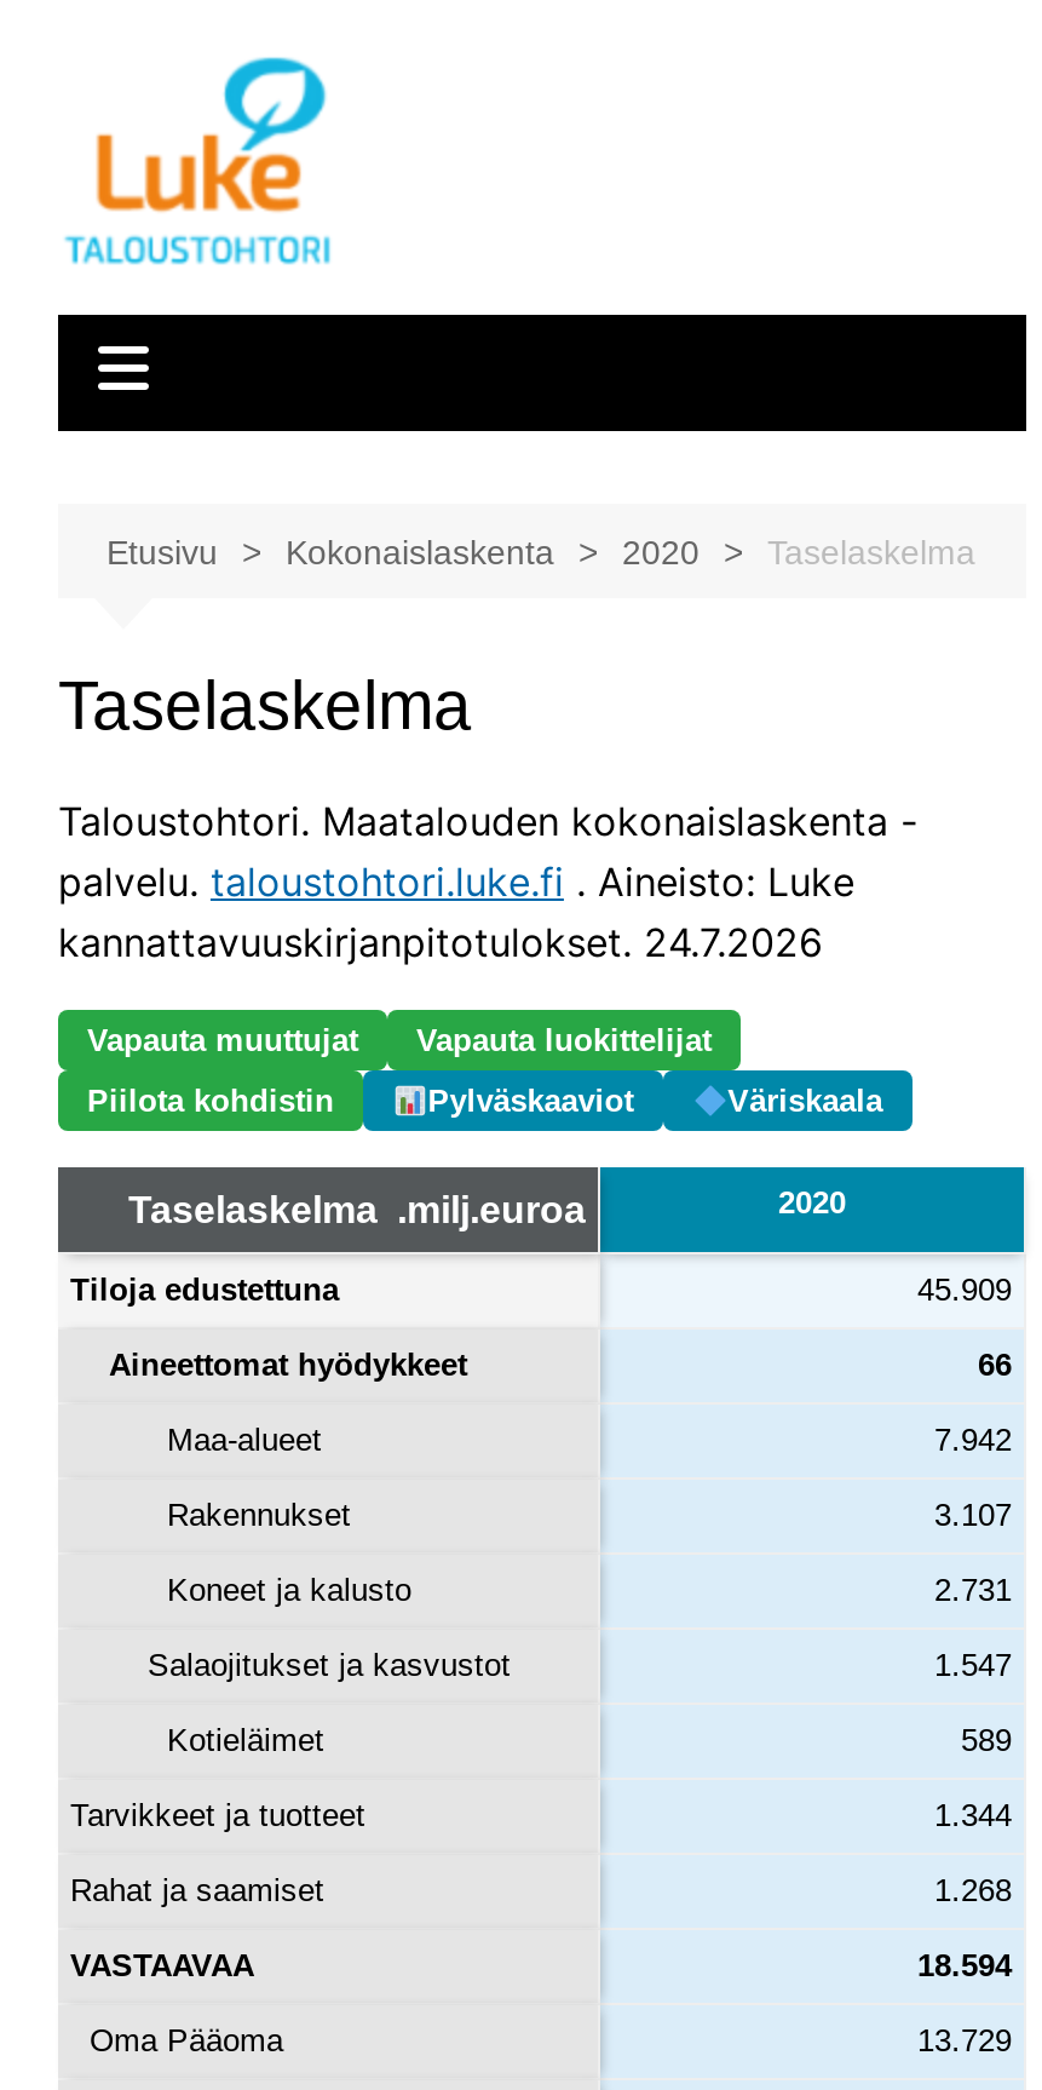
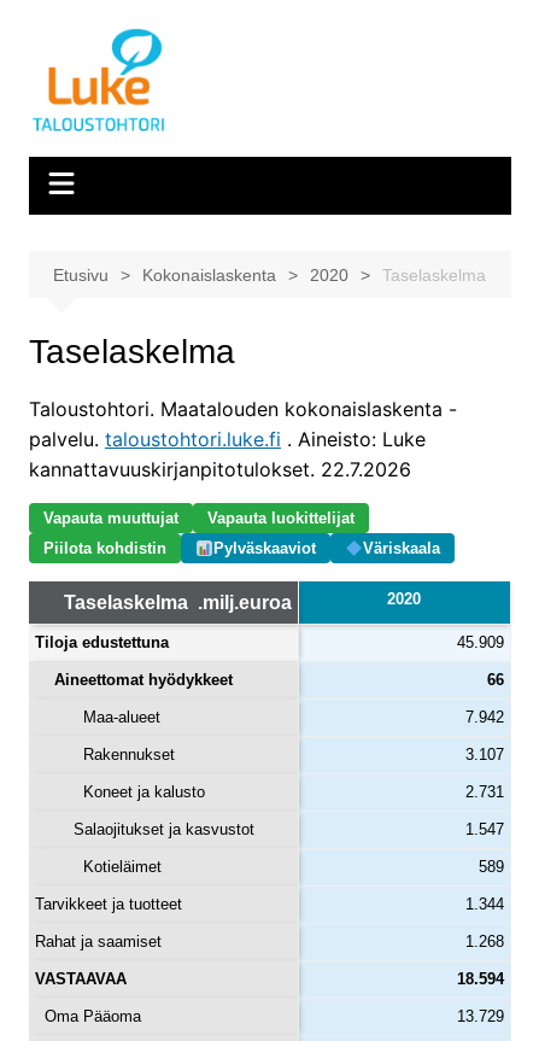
[58,918,823,966] kannattavuuskirjanpitotulokset. 24.7.2026 -> [29,457,411,481] kannattavuuskirjanpitotulokset. 22.7.2026

